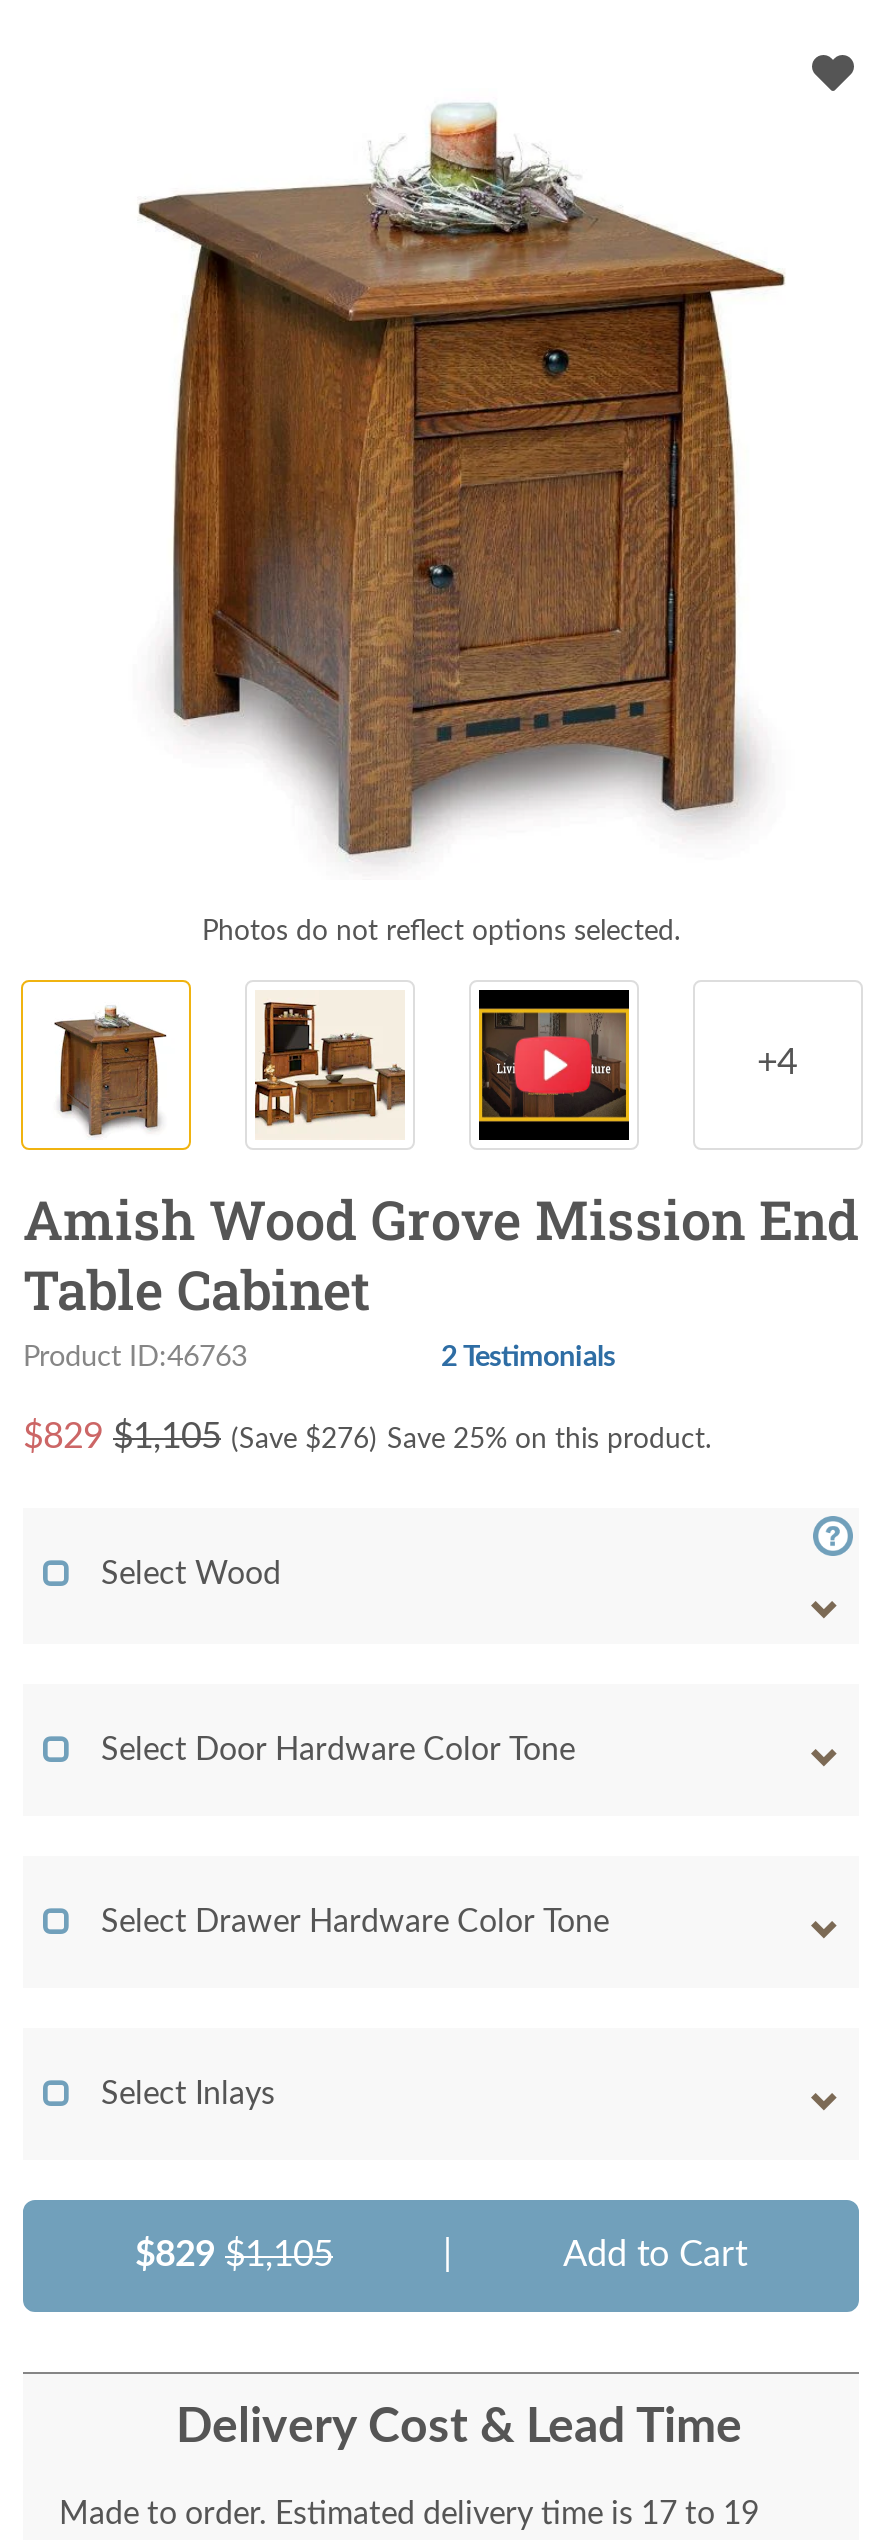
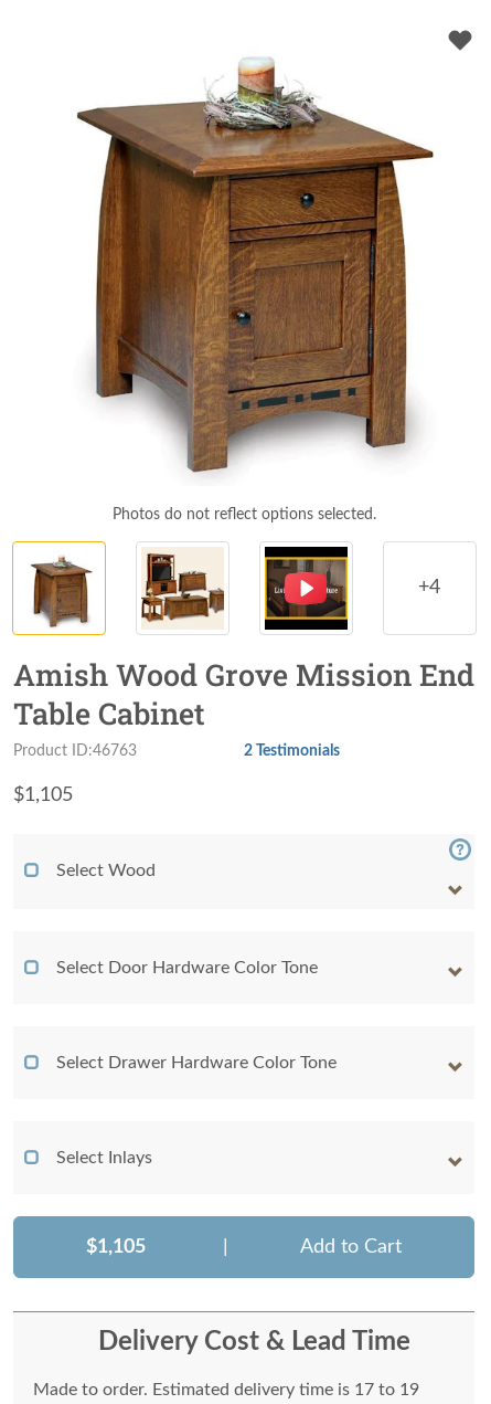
[23,1421,711,1457] $829 $1,105 (Save $276) Save 25% on this product. -> [13,785,73,805] $1,105
[135,2239,333,2275] $829 $1,105 -> [86,1237,146,1257] $1,105

